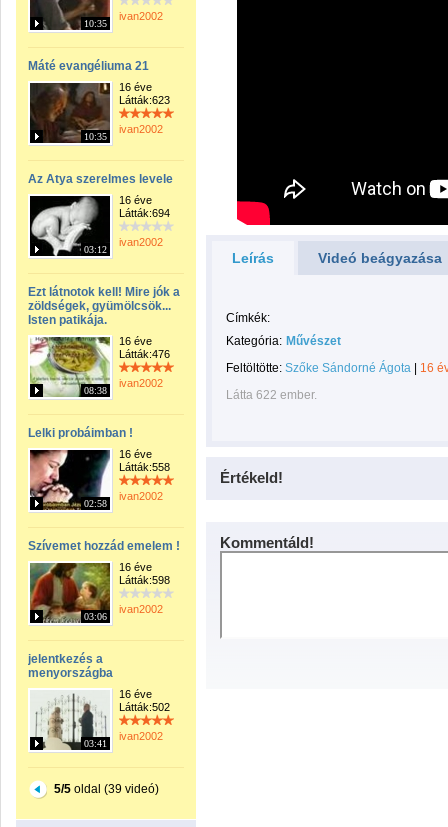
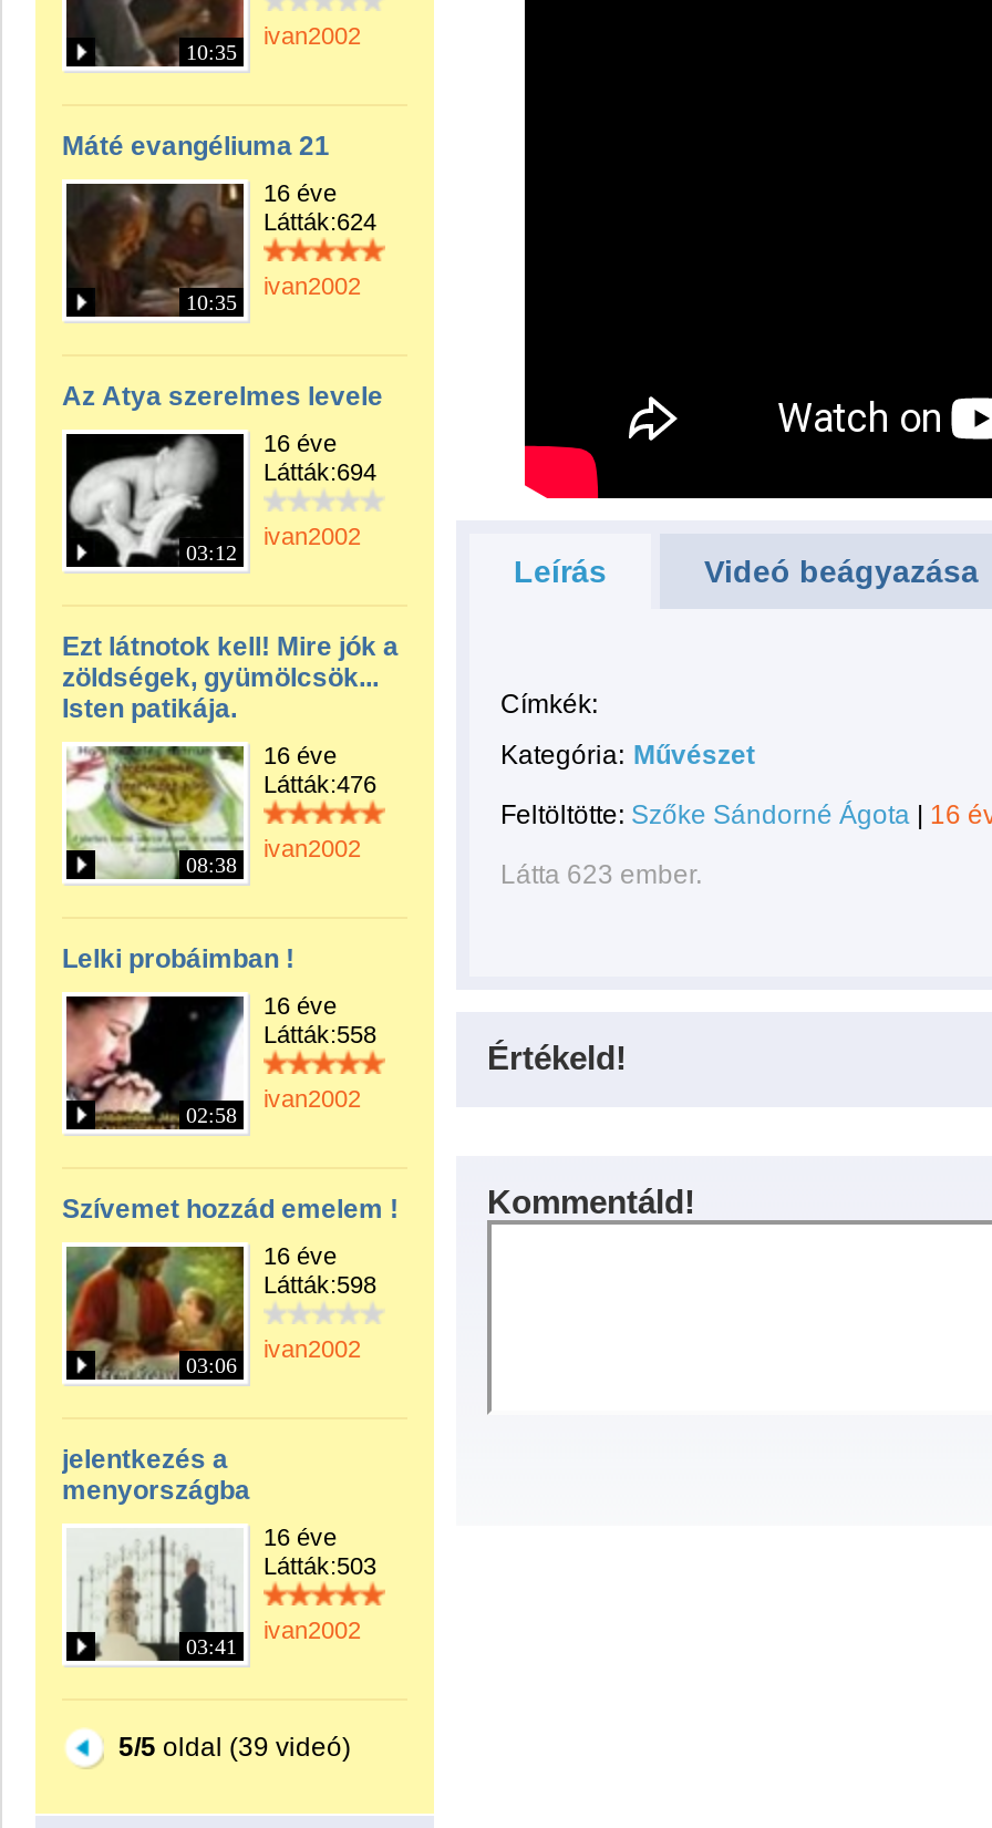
[119,94,170,106] Látták:623 -> [263,208,376,235] Látták:624
[226,388,317,402] Látta 622 ember. -> [500,859,702,890] Látta 623 ember.
[119,701,170,713] Látták:502 -> [263,1552,376,1579] Látták:503

